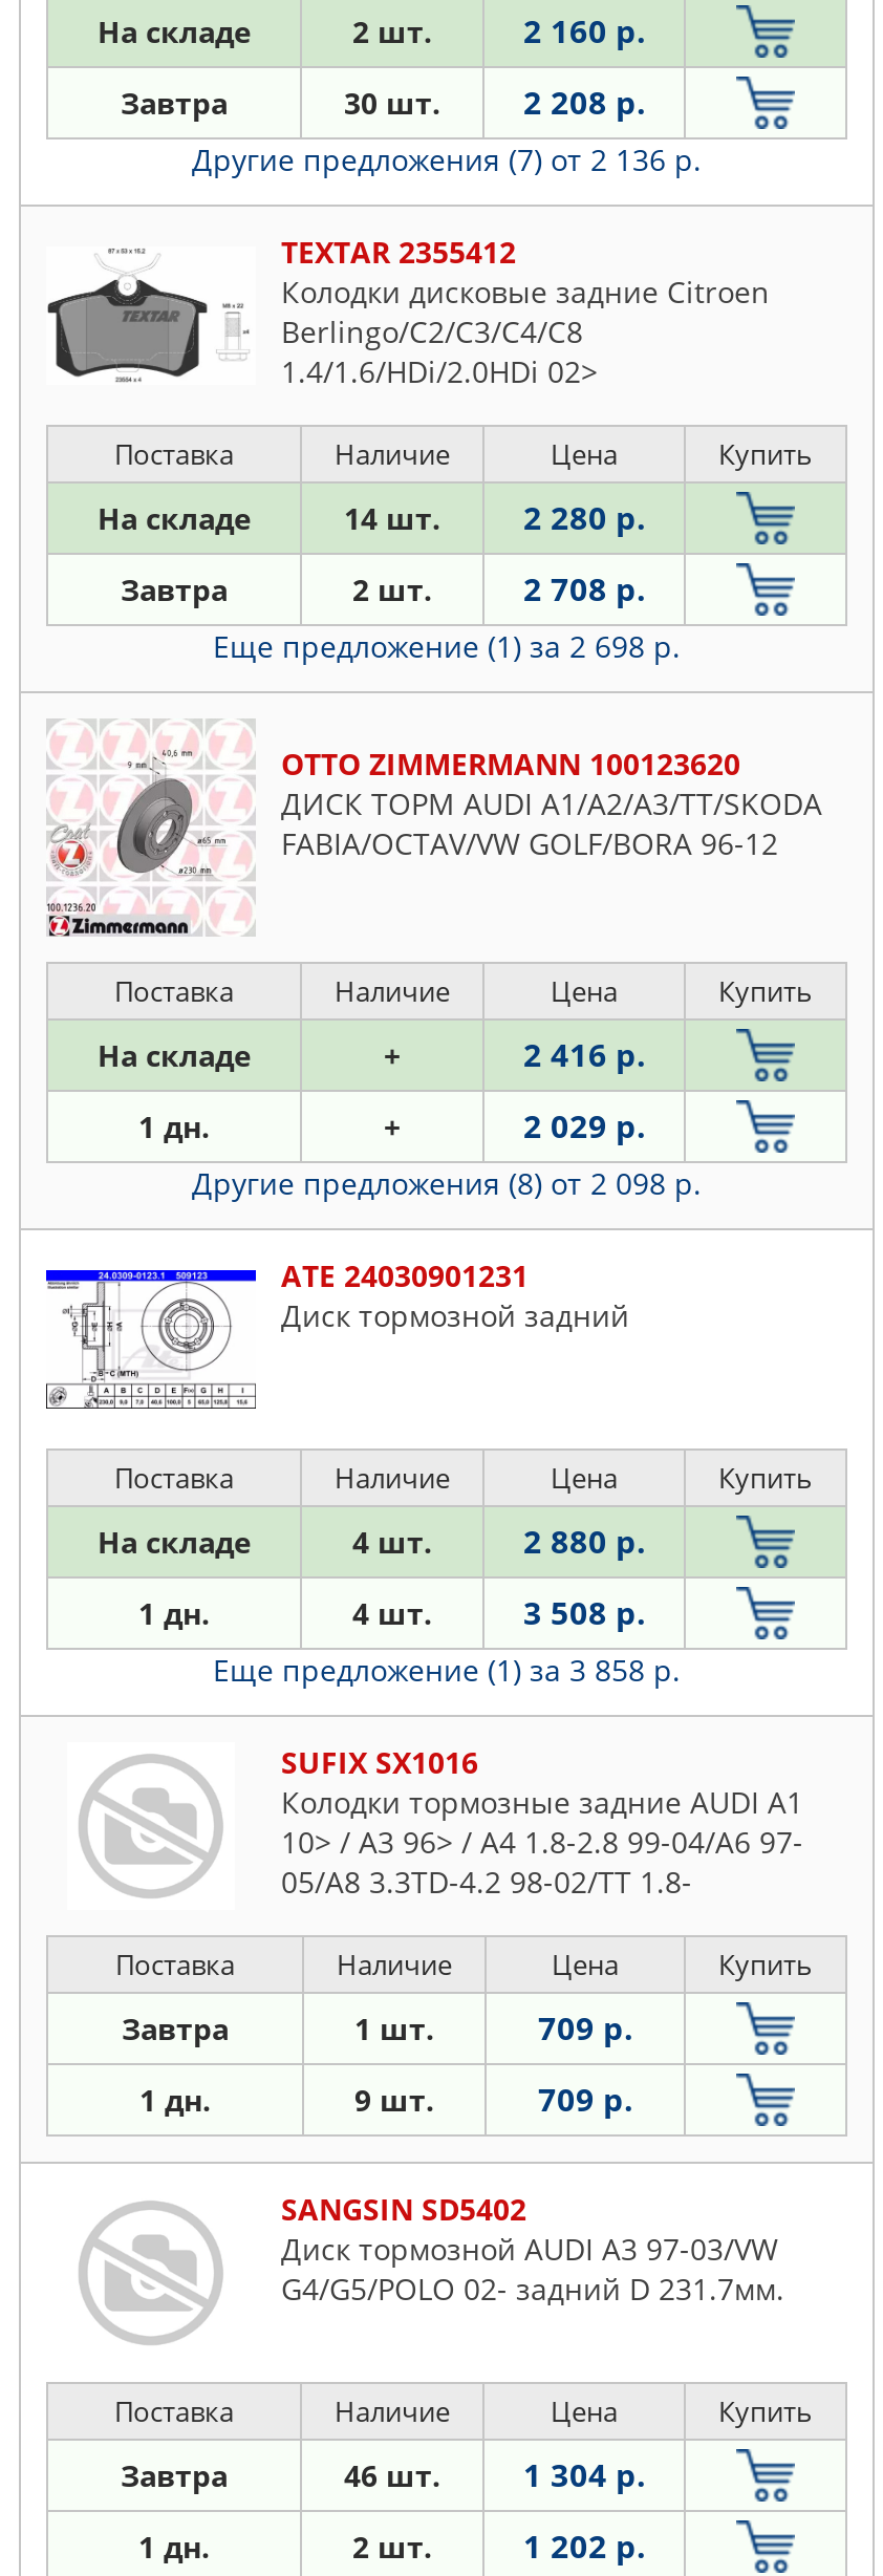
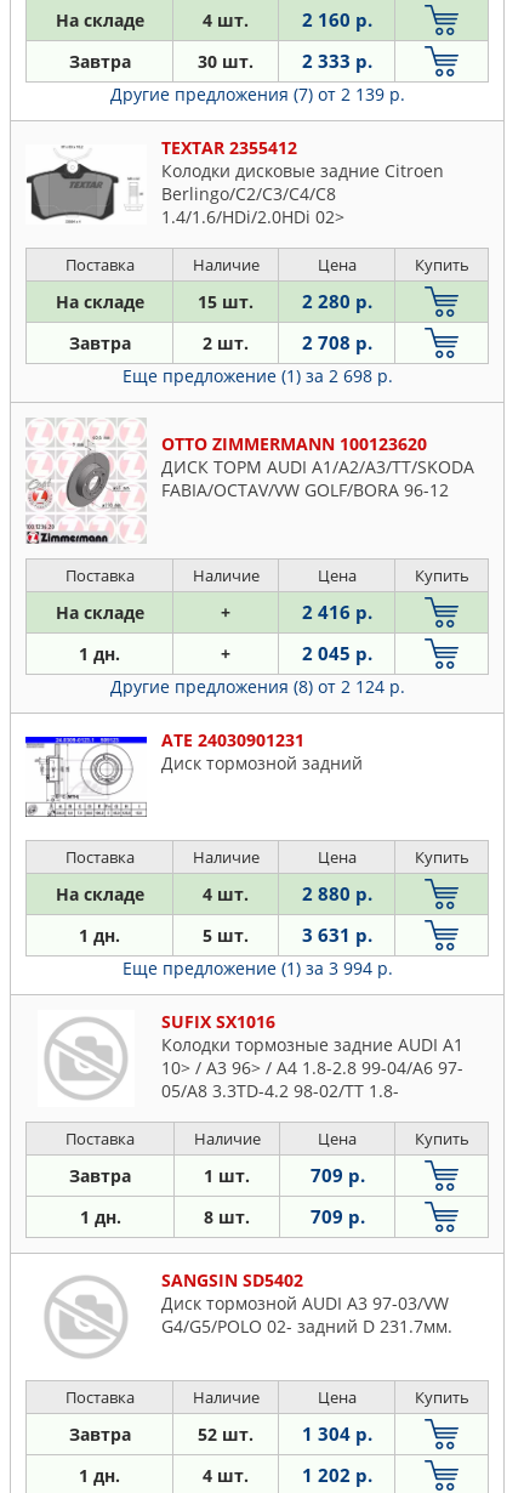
[352,12,432,51] 2 шт. -> [203,8,249,32] 4 шт.
[523,81,645,123] 2 208 р. -> [301,49,372,73] 2 333 р.
[192,139,702,179] Другие предложения (7) от 2 136 р. -> [110,83,405,106] Другие предложения (7) от 2 139 р.
[344,498,440,538] 14 шт. -> [198,290,254,313] 15 шт.
[523,1105,645,1147] 2 029 р. -> [301,641,372,665] 2 045 р.
[192,1163,702,1203] Другие предложения (8) от 2 098 р. -> [110,675,405,698] Другие предложения (8) от 2 124 р.
[352,1593,432,1633] 4 шт. -> [203,924,249,947] 5 шт.
[523,1591,645,1633] 3 508 р. -> [301,923,372,947] 3 631 р.
[213,1650,681,1690] Еще предложение (1) за 3 858 р. -> [122,957,392,980] Еще предложение (1) за 3 994 р.
[354,2080,434,2120] 9 шт. -> [204,1205,250,1229] 8 шт.
[344,2456,440,2495] 46 шт. -> [198,1423,254,1446] 52 шт.
[352,2527,432,2567] 2 шт. -> [203,1464,249,1487] 4 шт.

